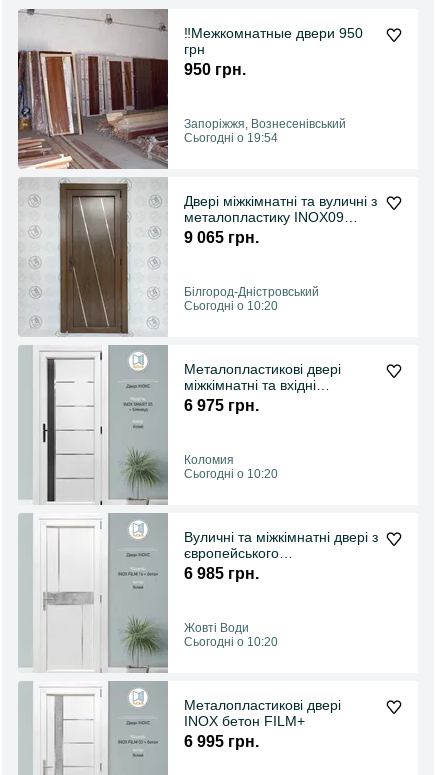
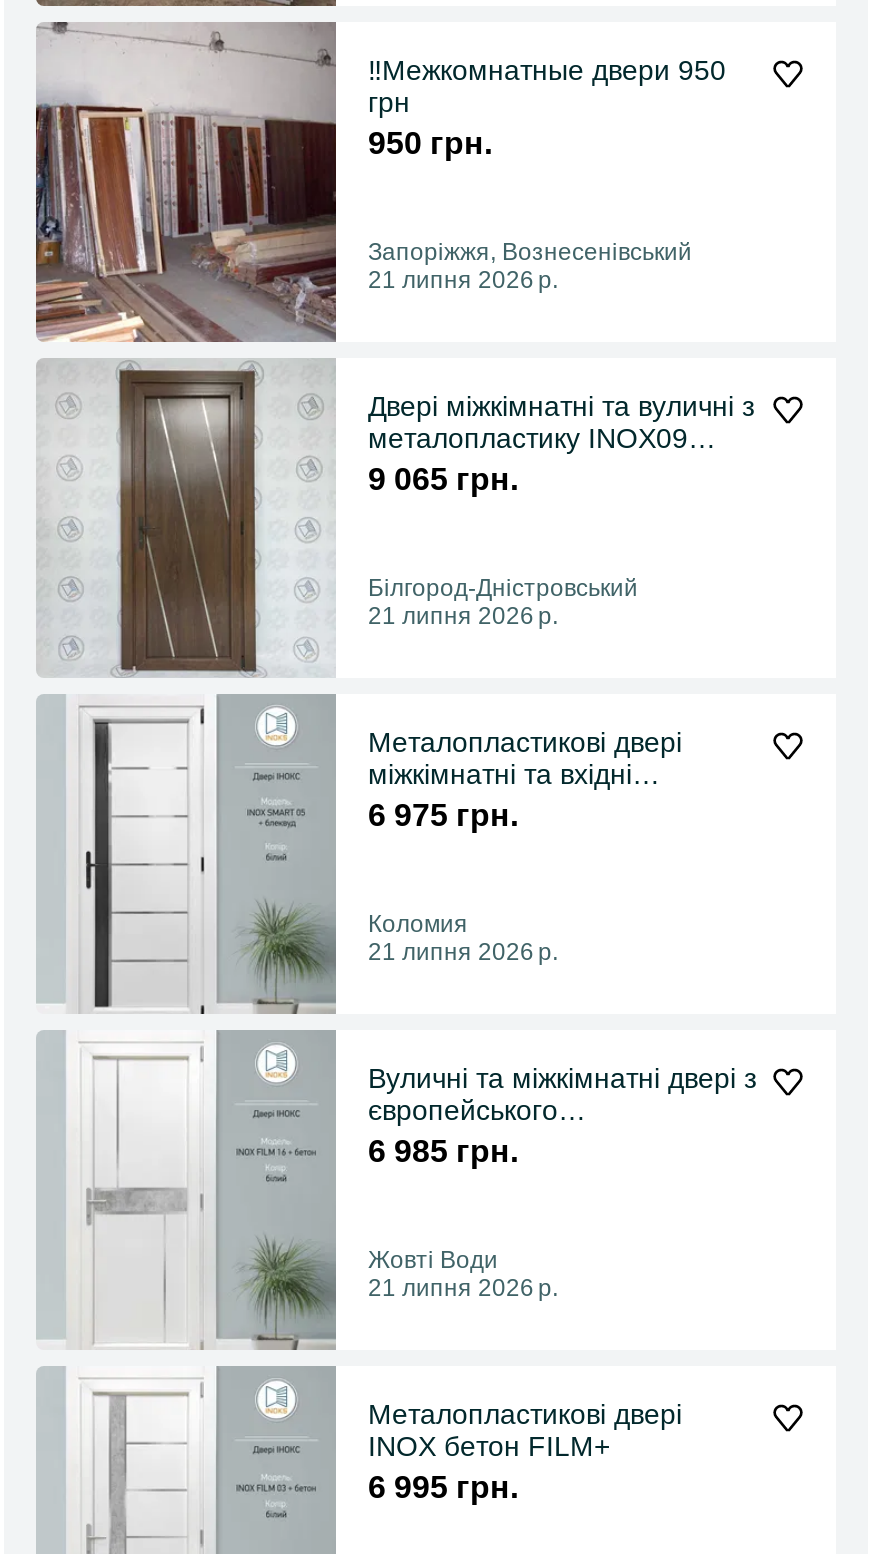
[184,131,278,145] Сьогодні о 19:54 -> [368,266,558,294] 21 липня 2026 р.
[184,299,278,313] Сьогодні о 10:20 -> [368,602,558,630] 21 липня 2026 р.
[184,467,278,481] Сьогодні о 10:20 -> [368,938,558,966] 21 липня 2026 р.
[184,635,278,649] Сьогодні о 10:20 -> [368,1274,558,1302] 21 липня 2026 р.

